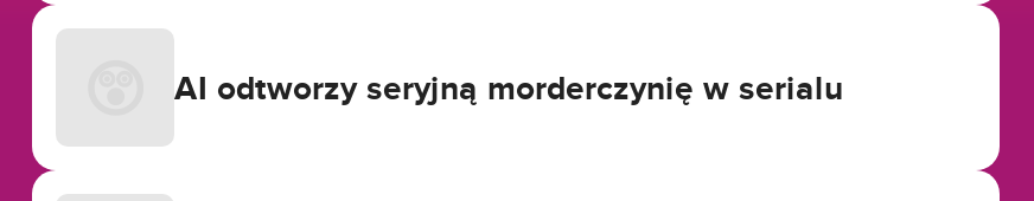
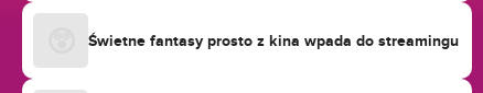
[174,67,843,108] AI odtworzy seryjną morderczynię w serialu -> [88,31,459,50] Świetne fantasy prosto z kina wpada do streamingu

